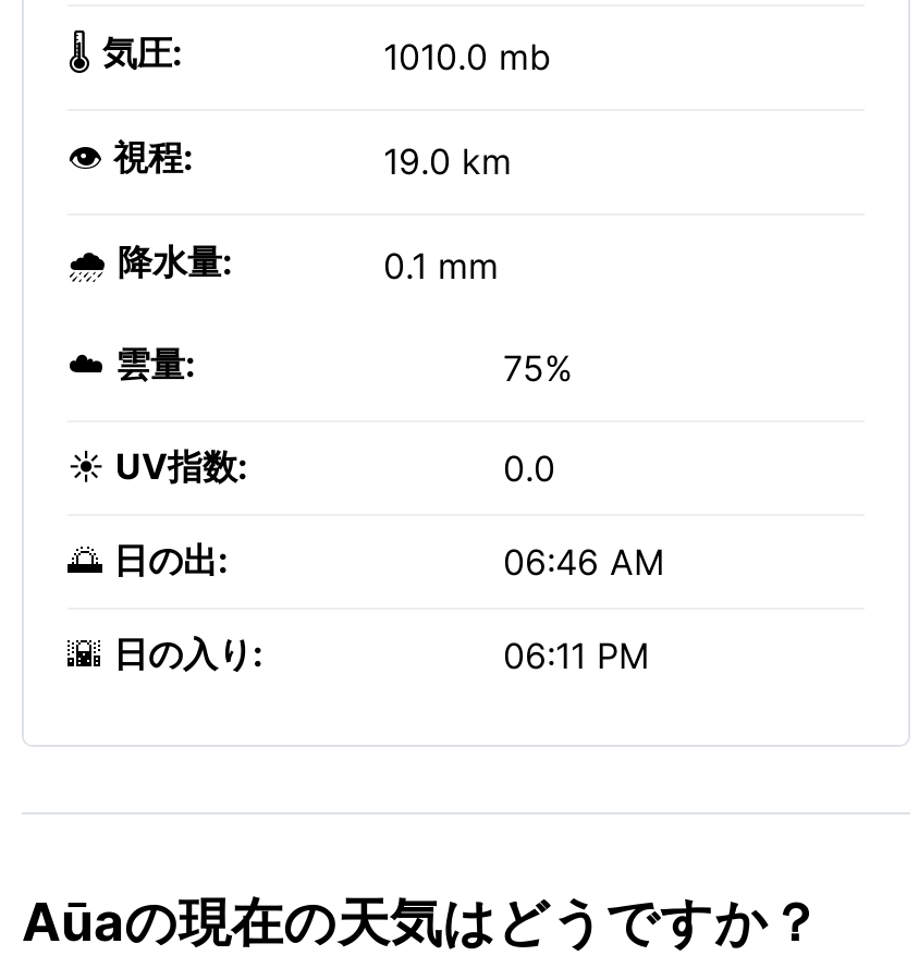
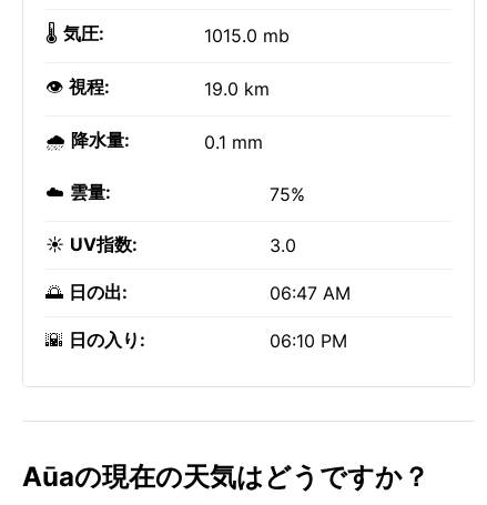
[383,35,551,78] 1010.0 mb -> [204,24,290,47] 1015.0 mb
[503,446,555,490] 0.0 -> [270,234,296,256] 3.0
[503,540,664,584] 06:46 AM -> [270,282,351,304] 06:47 AM
[503,634,649,677] 06:11 PM -> [270,330,347,352] 06:10 PM

